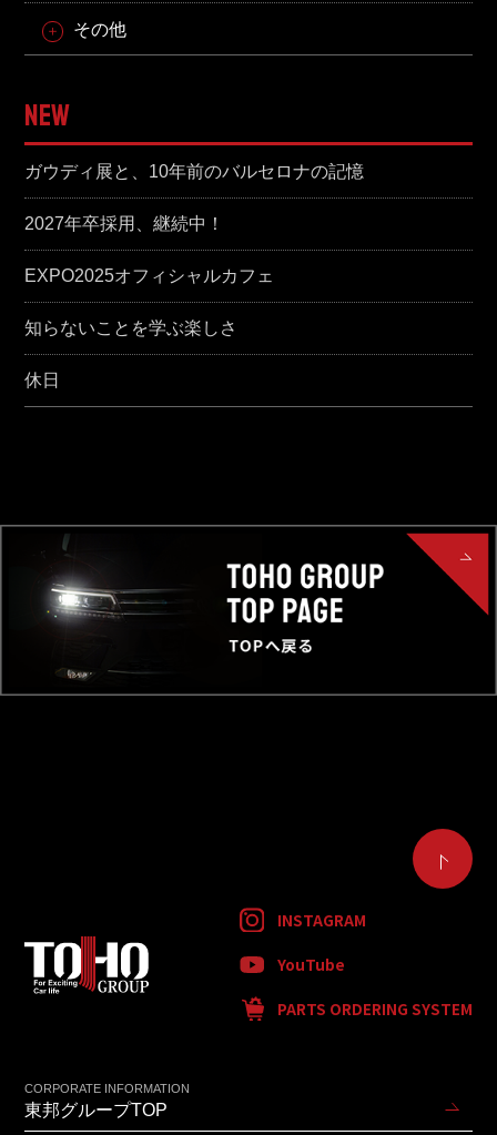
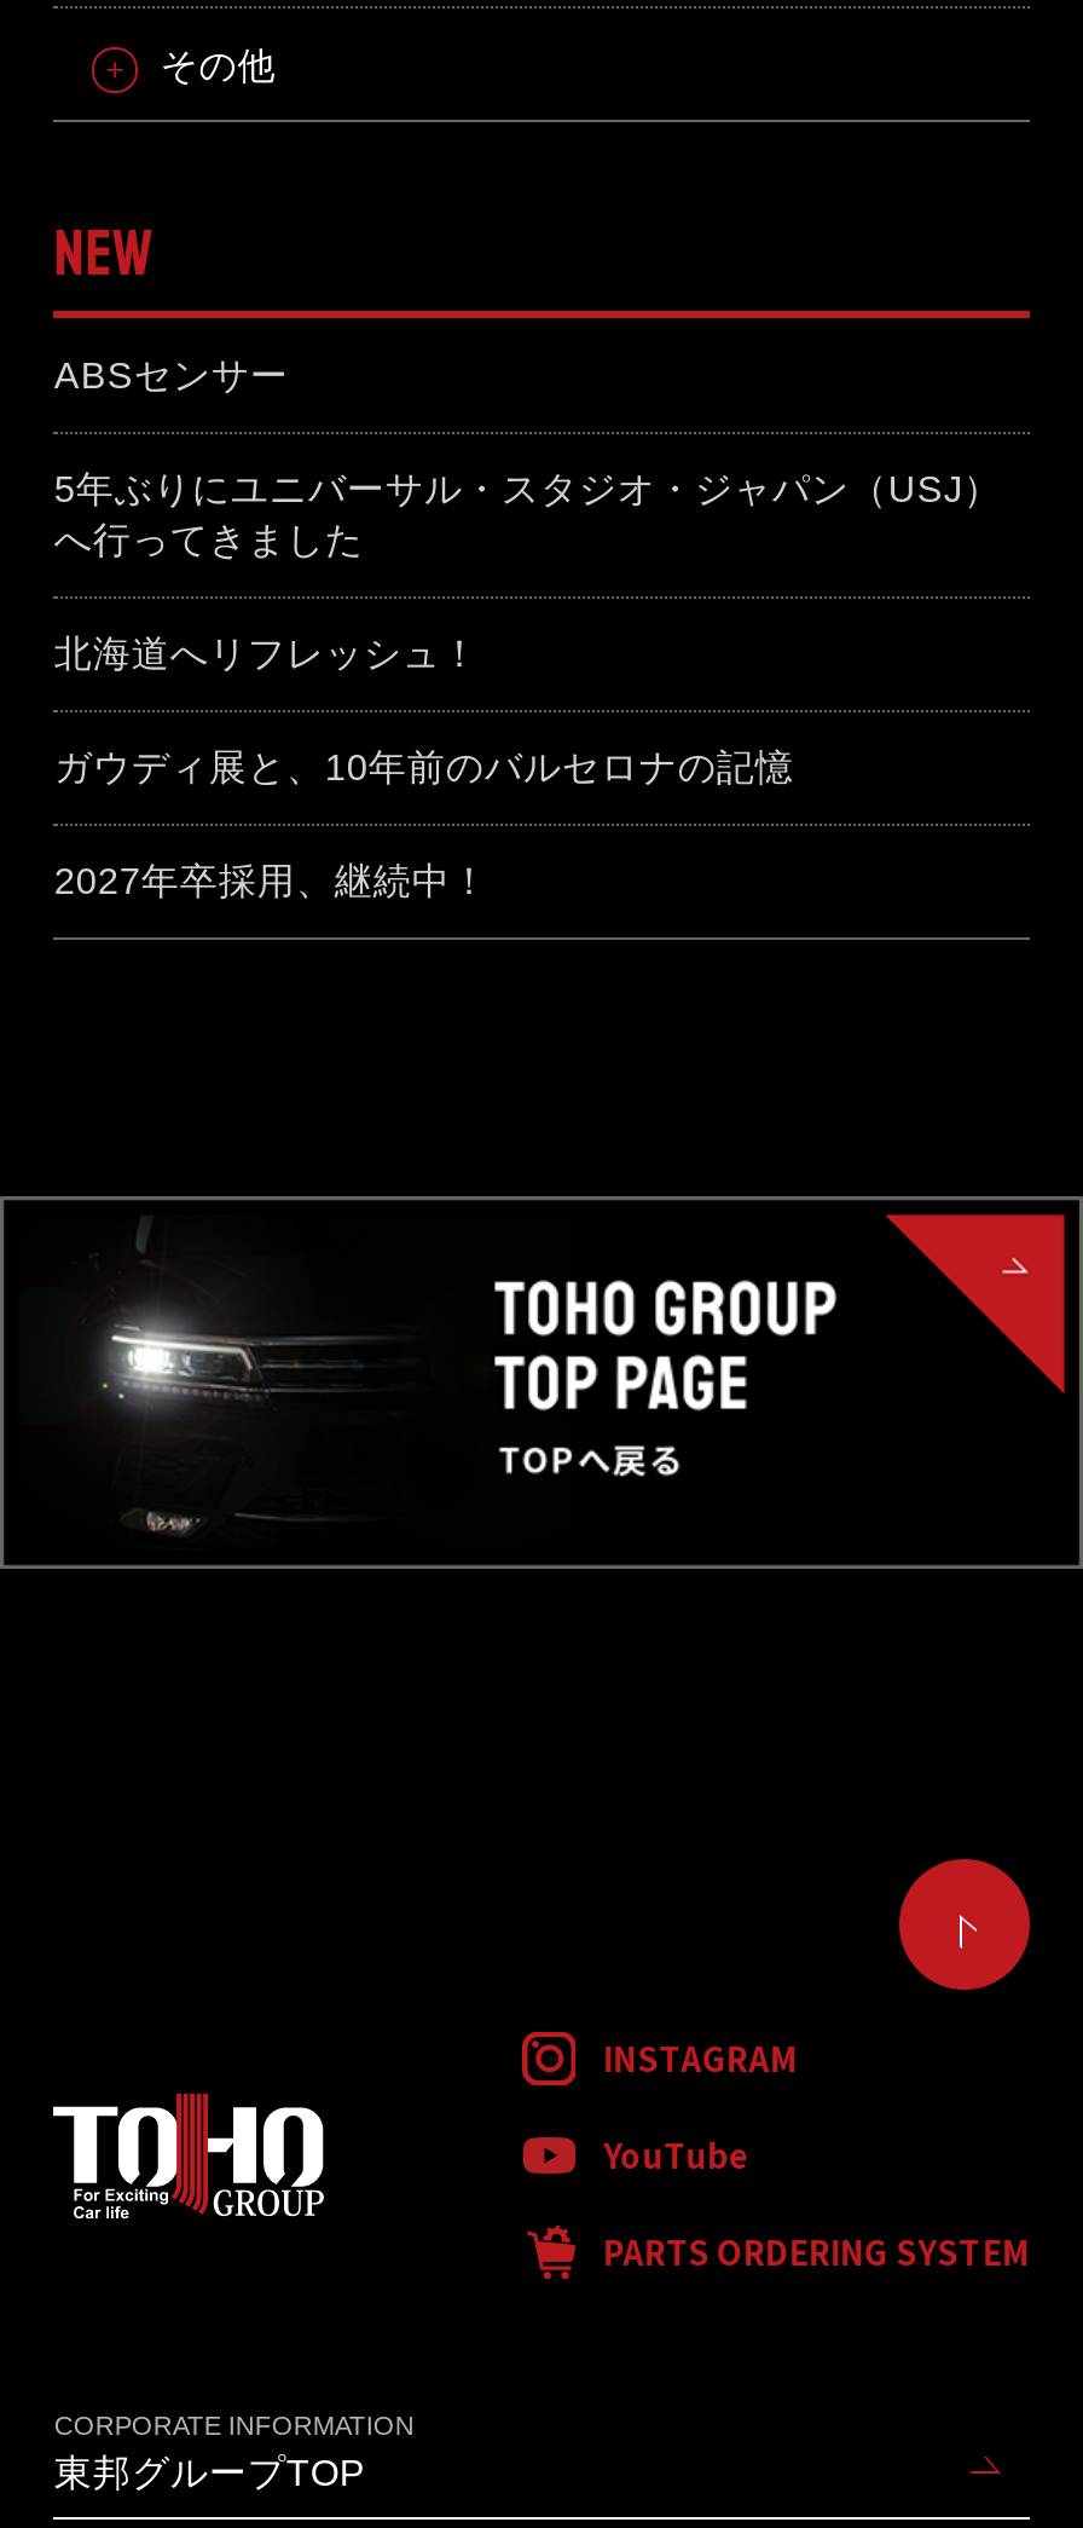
none -> [54,354,1002,674] ABSセンサー | 5年ぶりにユニバーサル・スタジオ・ジャパン（USJ） | へ行ってきました | 北海道へリフレッシュ！
moved [25,162,364,233] -> [54,747,794,902]: ガウディ展と、10年前のバルセロナの記憶 | 2027年卒採用、継続中！
[25,266,274,390] EXPO2025オフィシャルカフェ | 知らないことを学ぶ楽しさ | 休日 -> none

